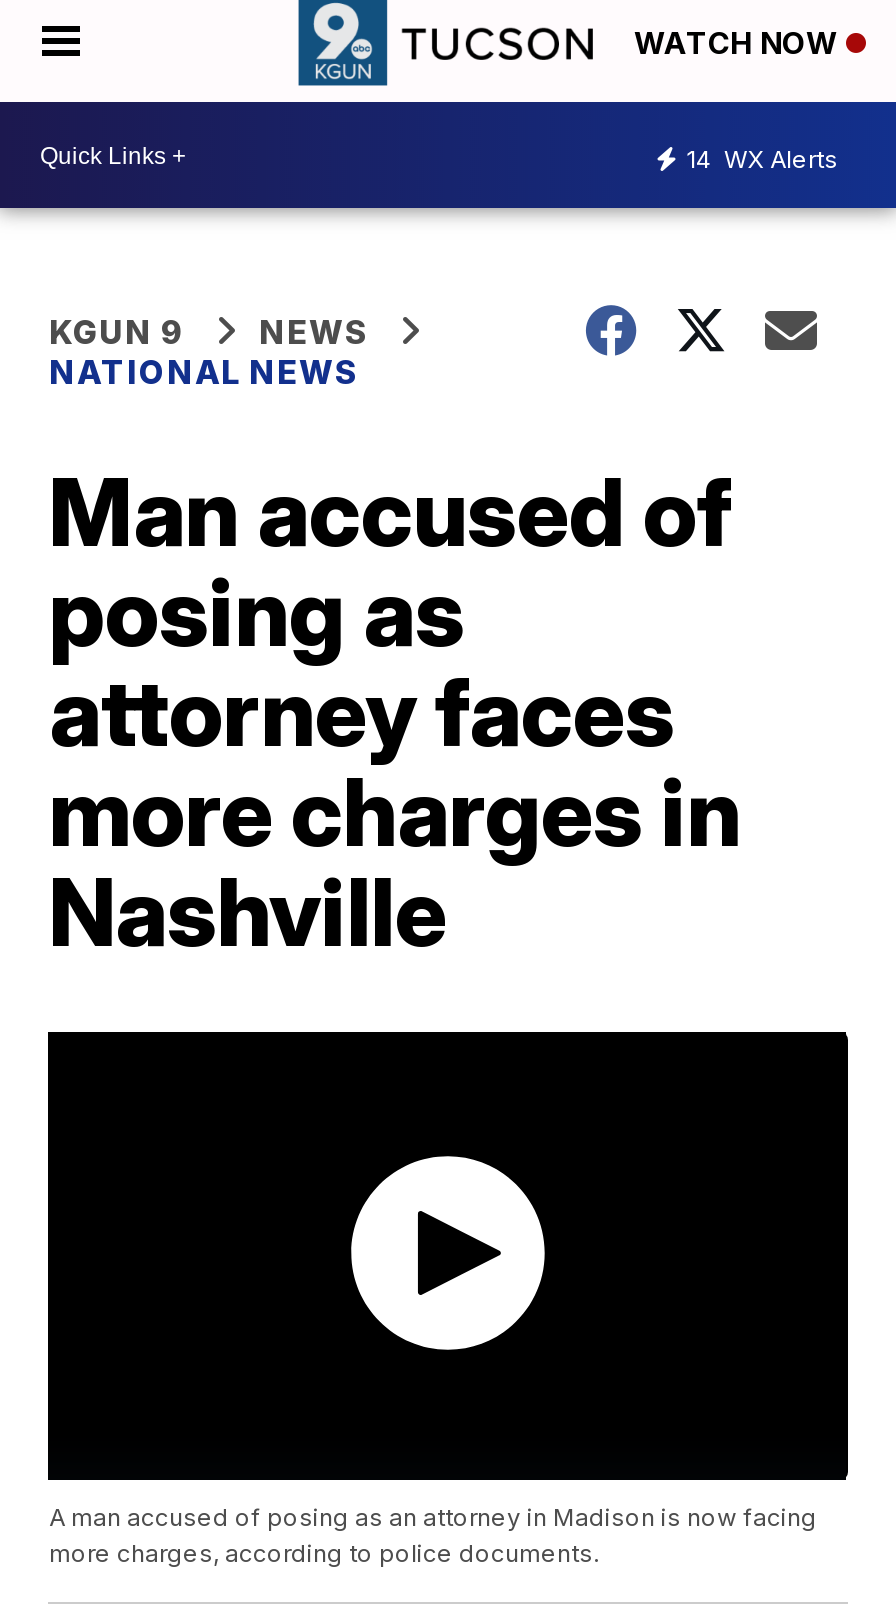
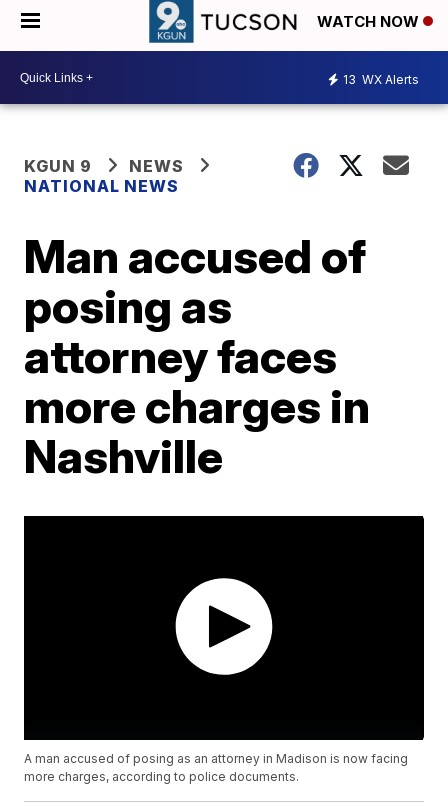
[686,143,838,173] 14 WX Alerts -> [343,71,419,86] 13 WX Alerts

